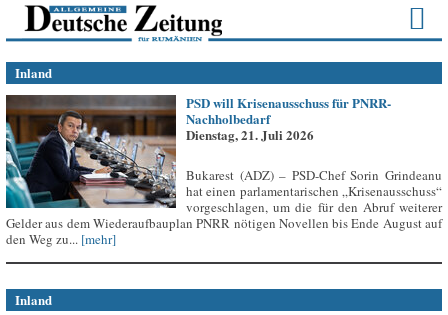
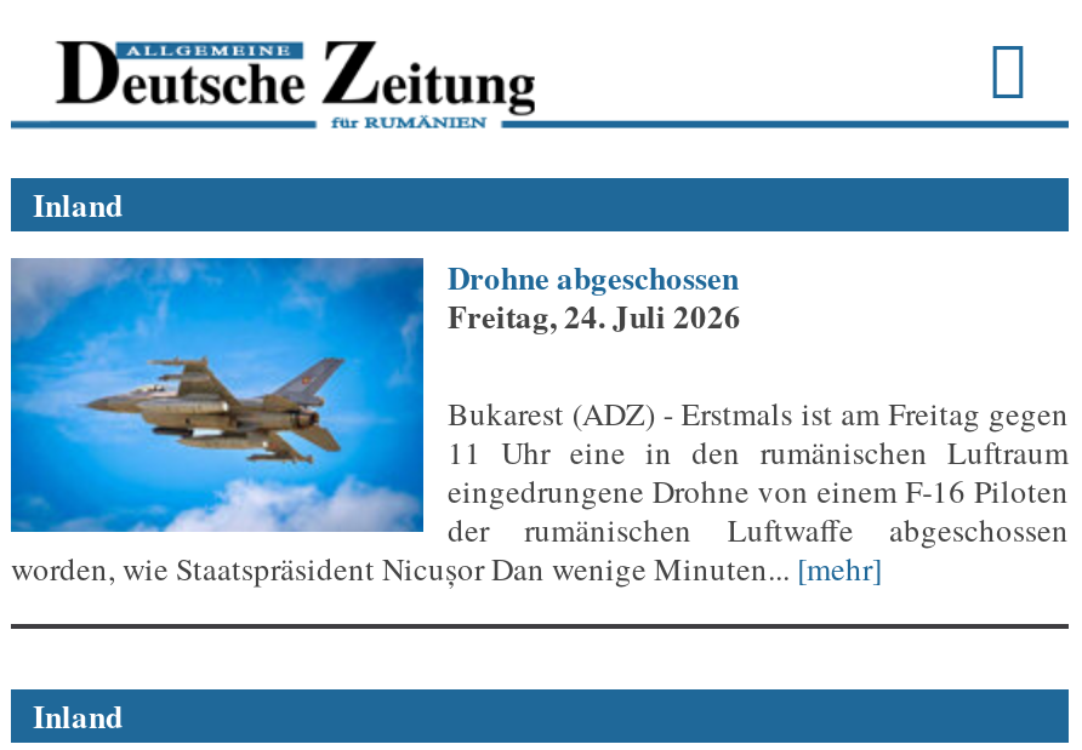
[5,94,442,248] [image] | Bukarest (ADZ) – PSD-Chef Sorin Grindeanu | hat einen parlamentarischen „Krisenausschuss“ | vorgeschlagen, um die für den Abruf weiterer | Gelder aus dem Wiederaufbauplan PNRR nötigen Novellen bis Ende August auf | den Weg zu... [mehr] -> [11,256,1069,590] [image] | Bukarest (ADZ) - Erstmals ist am Freitag gegen | 11 Uhr eine in den rumänischen Luftraum | eingedrungene Drohne von einem F-16 Piloten | der rumänischen Luftwaffe abgeschossen | worden, wie Staatspräsident Nicușor Dan wenige Minuten... [mehr]
[186,93,391,144] PSD will Krisenausschuss für PNRR- | Nachholbedarf | Dienstag, 21. Juli 2026 -> [448,253,741,338] Drohne abgeschossen | Freitag, 24. Juli 2026

